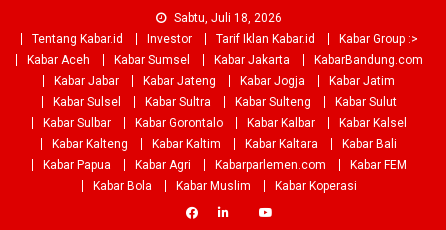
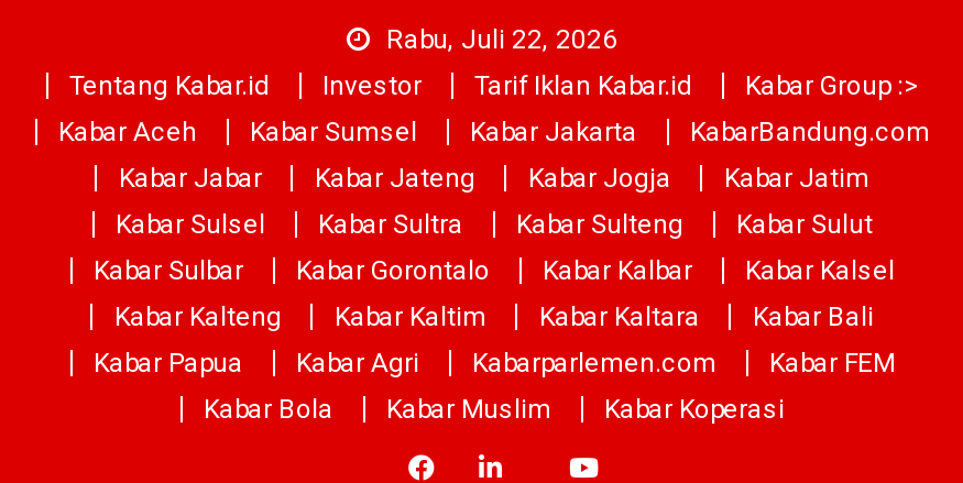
[174,11,282,25] Sabtu, Juli 18, 2026 -> [386,24,617,55] Rabu, Juli 22, 2026

